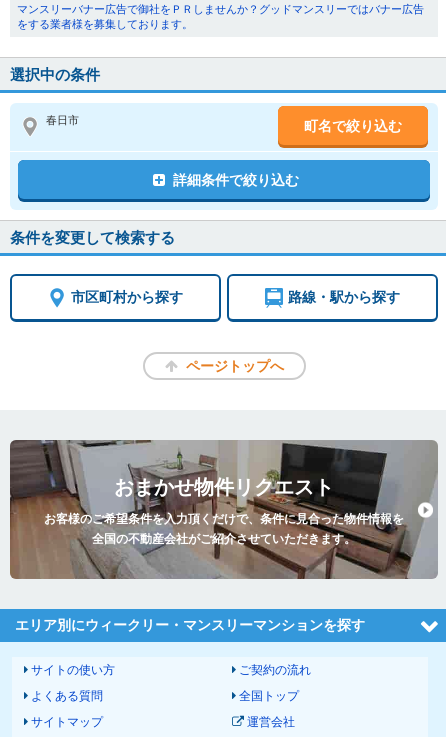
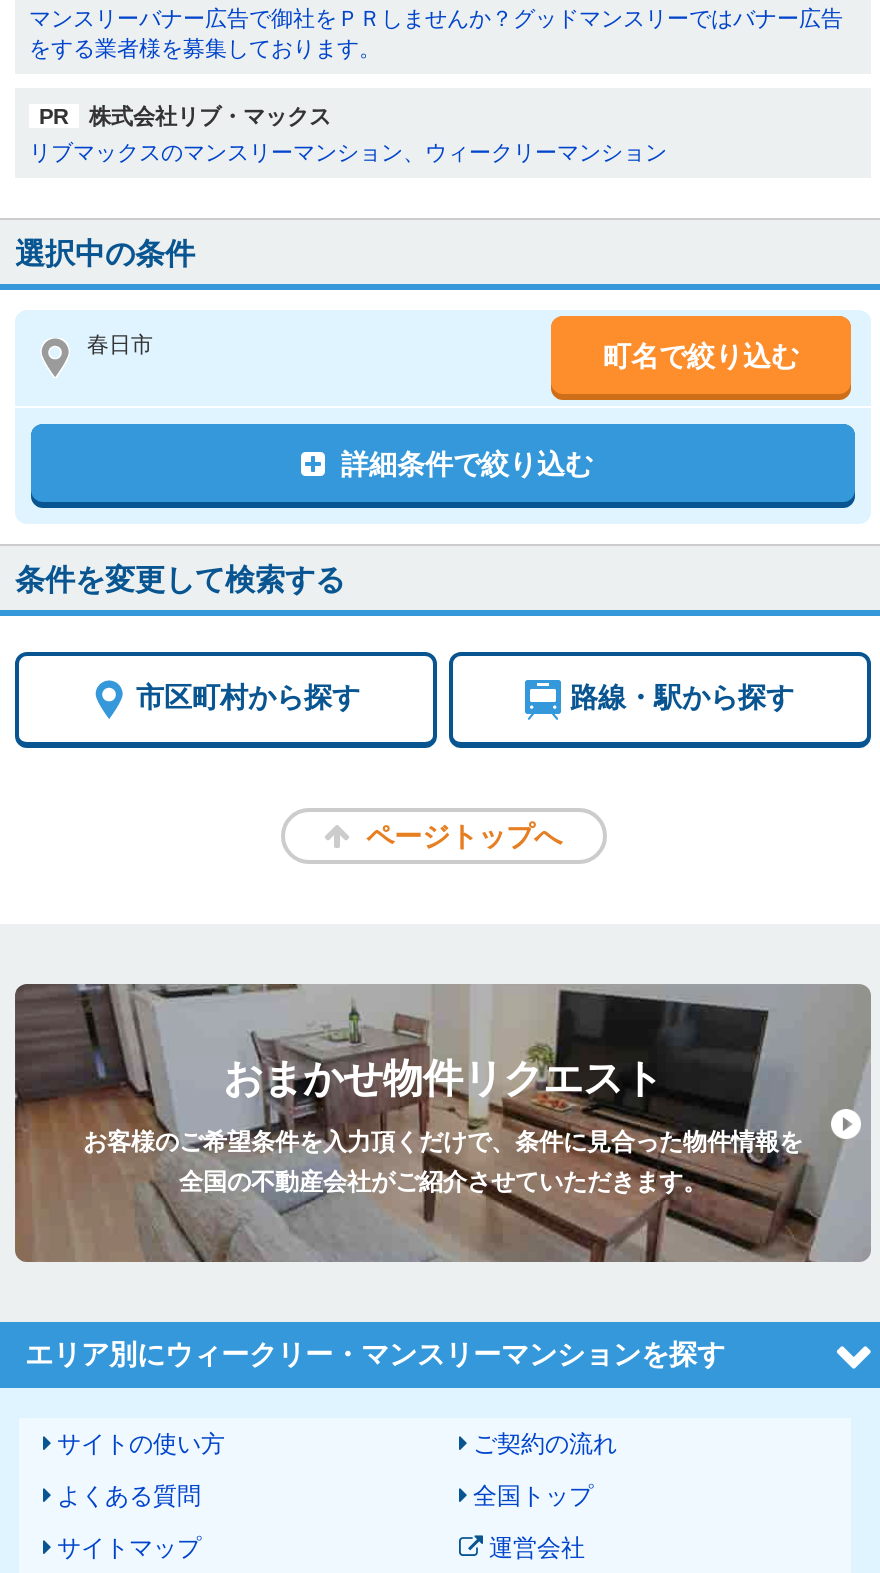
none -> [29,104,667,164] PR | 株式会社リブ・マックス | リブマックスのマンスリーマンション、ウィークリーマンション

